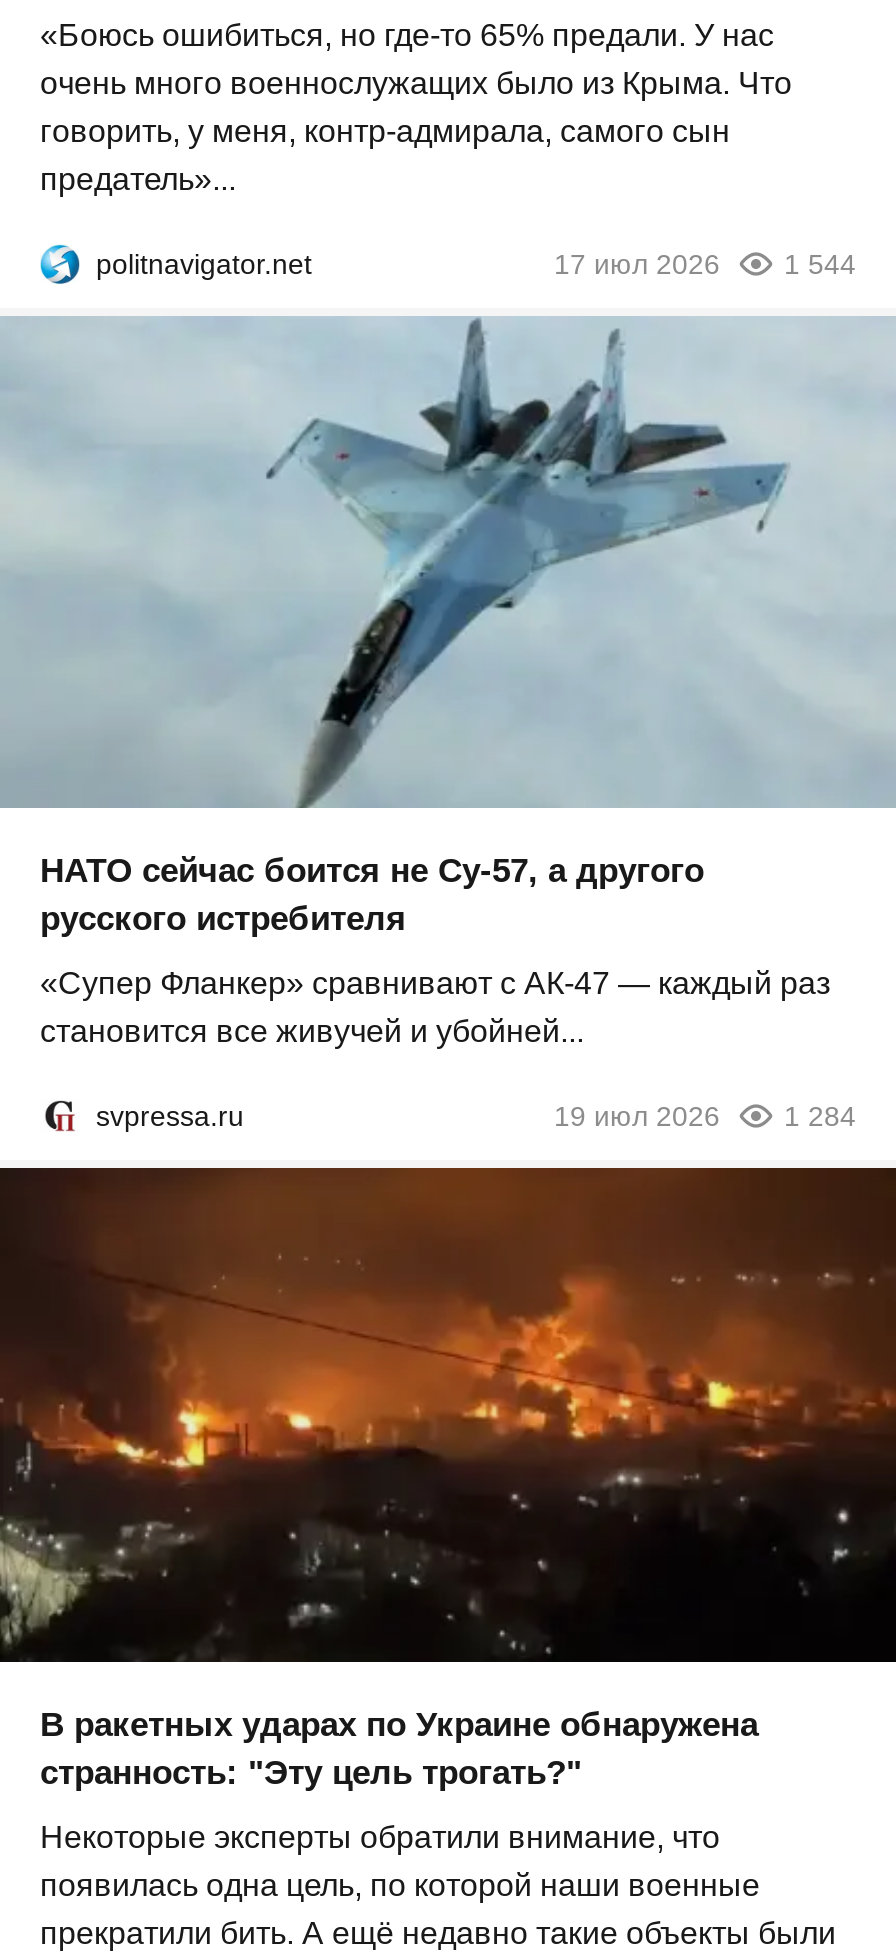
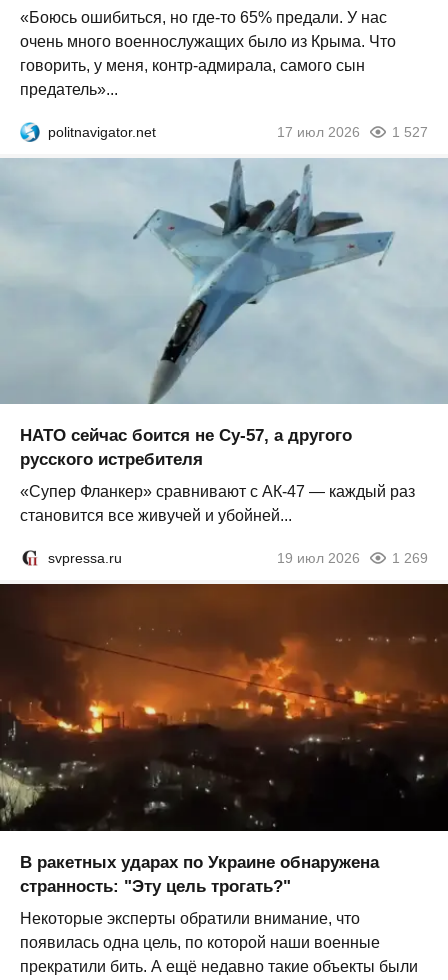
[554,248,856,280] 17 июл 2026 1 544 -> [277,124,428,140] 17 июл 2026 1 527
[554,1101,856,1133] 19 июл 2026 1 284 -> [277,550,428,566] 19 июл 2026 1 269

